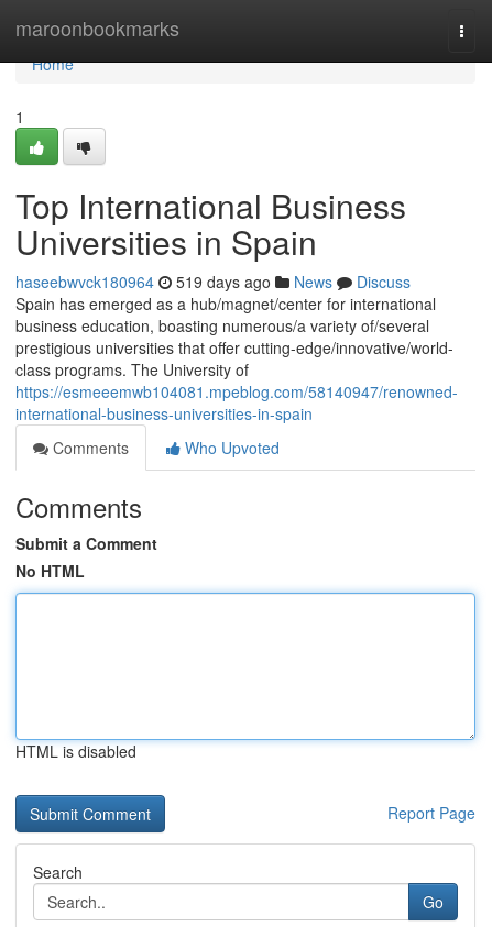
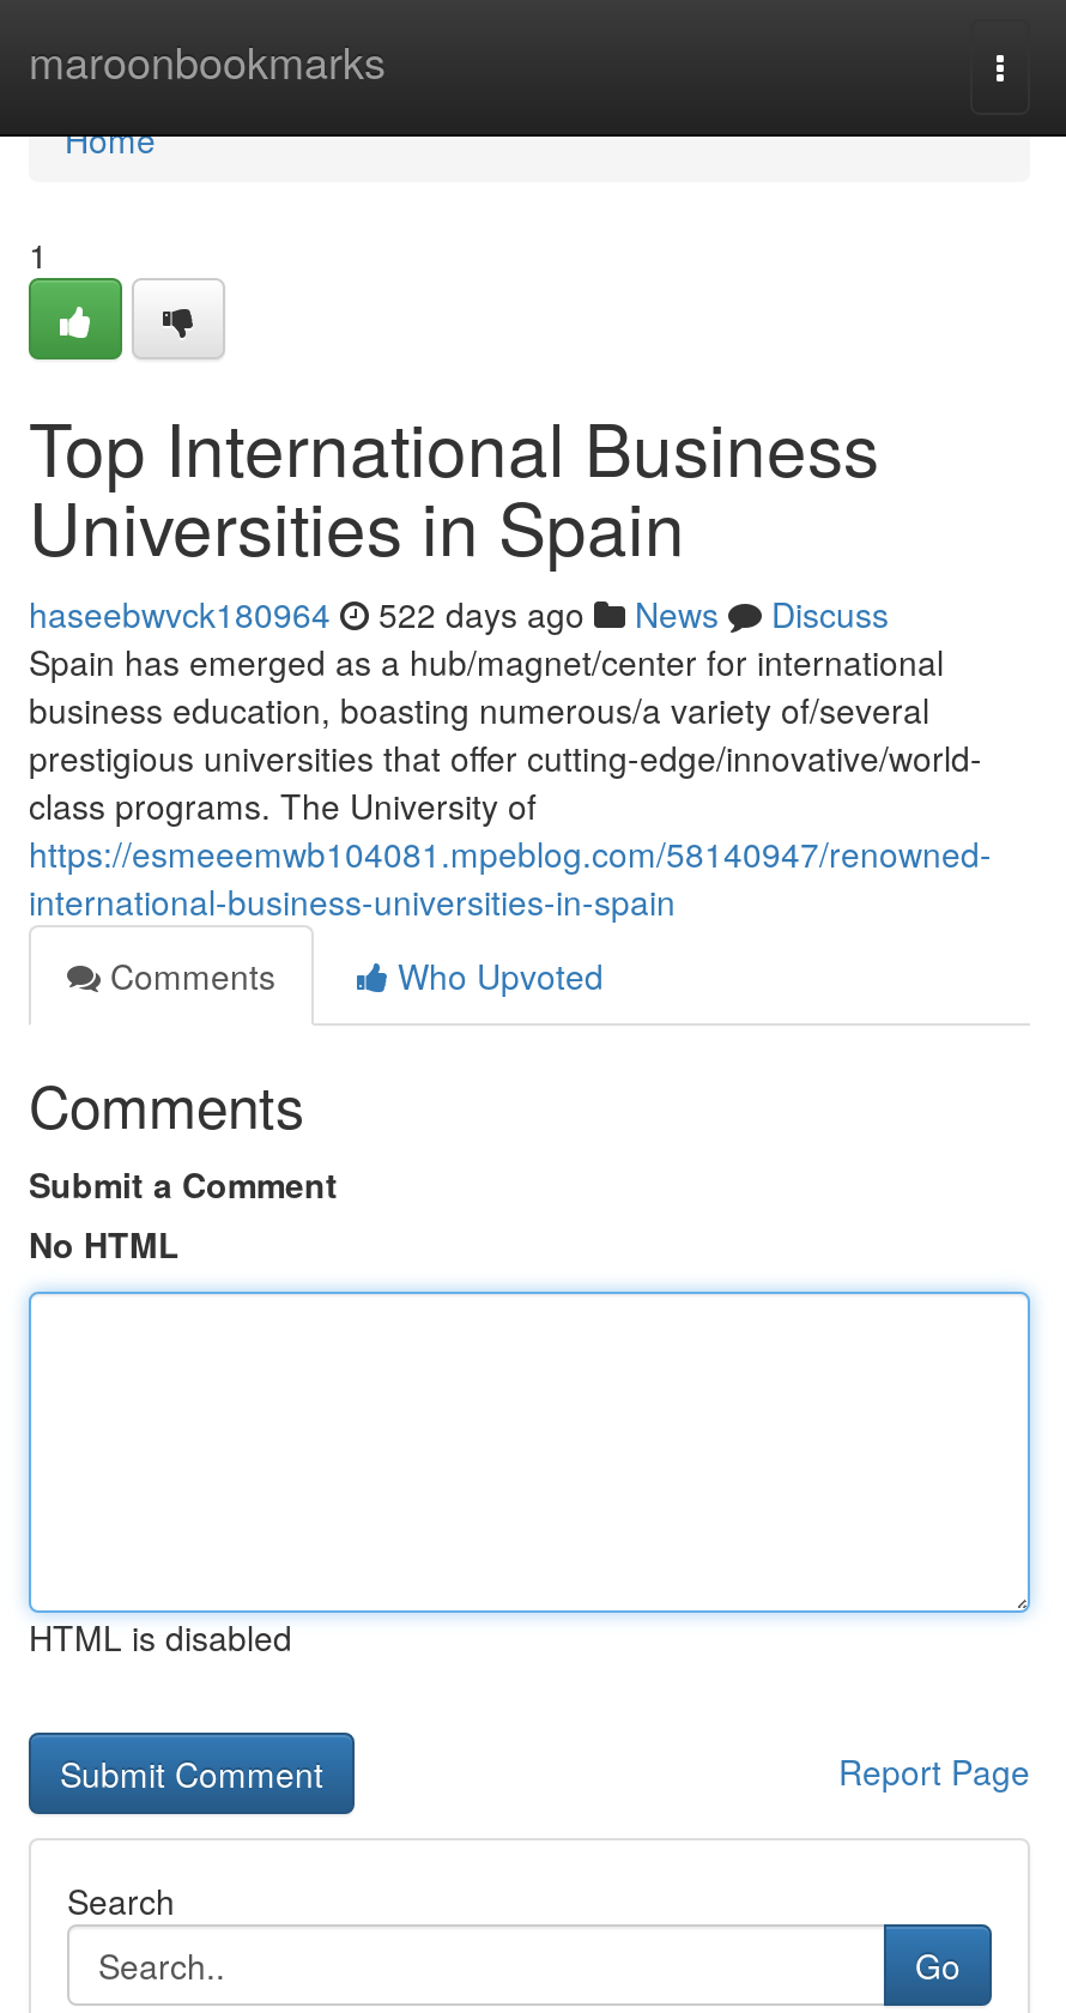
[15,271,411,293] haseebwvck180964 519 days ago News Discuss -> [29,590,889,637] haseebwvck180964 522 days ago News Discuss

